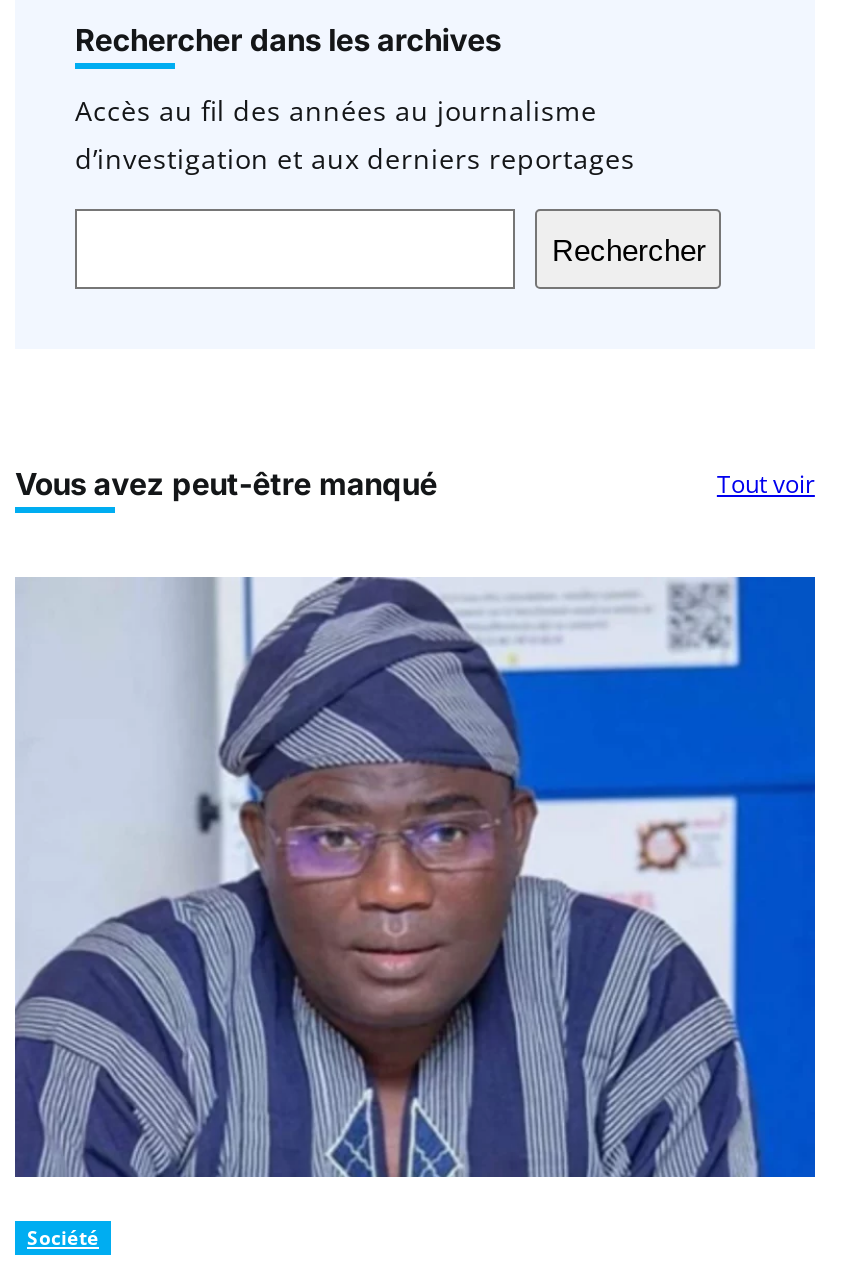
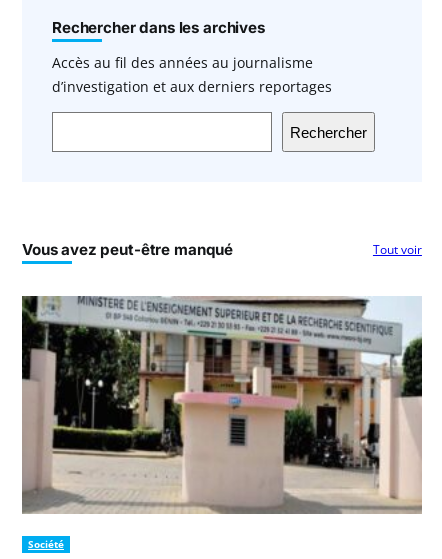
[13,575,817,1177] [image] -> [21,295,423,514] [image]

